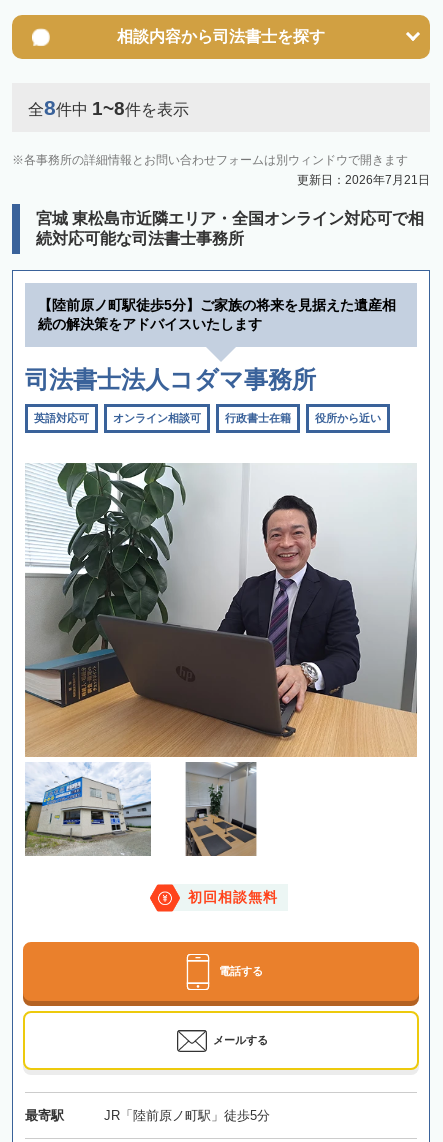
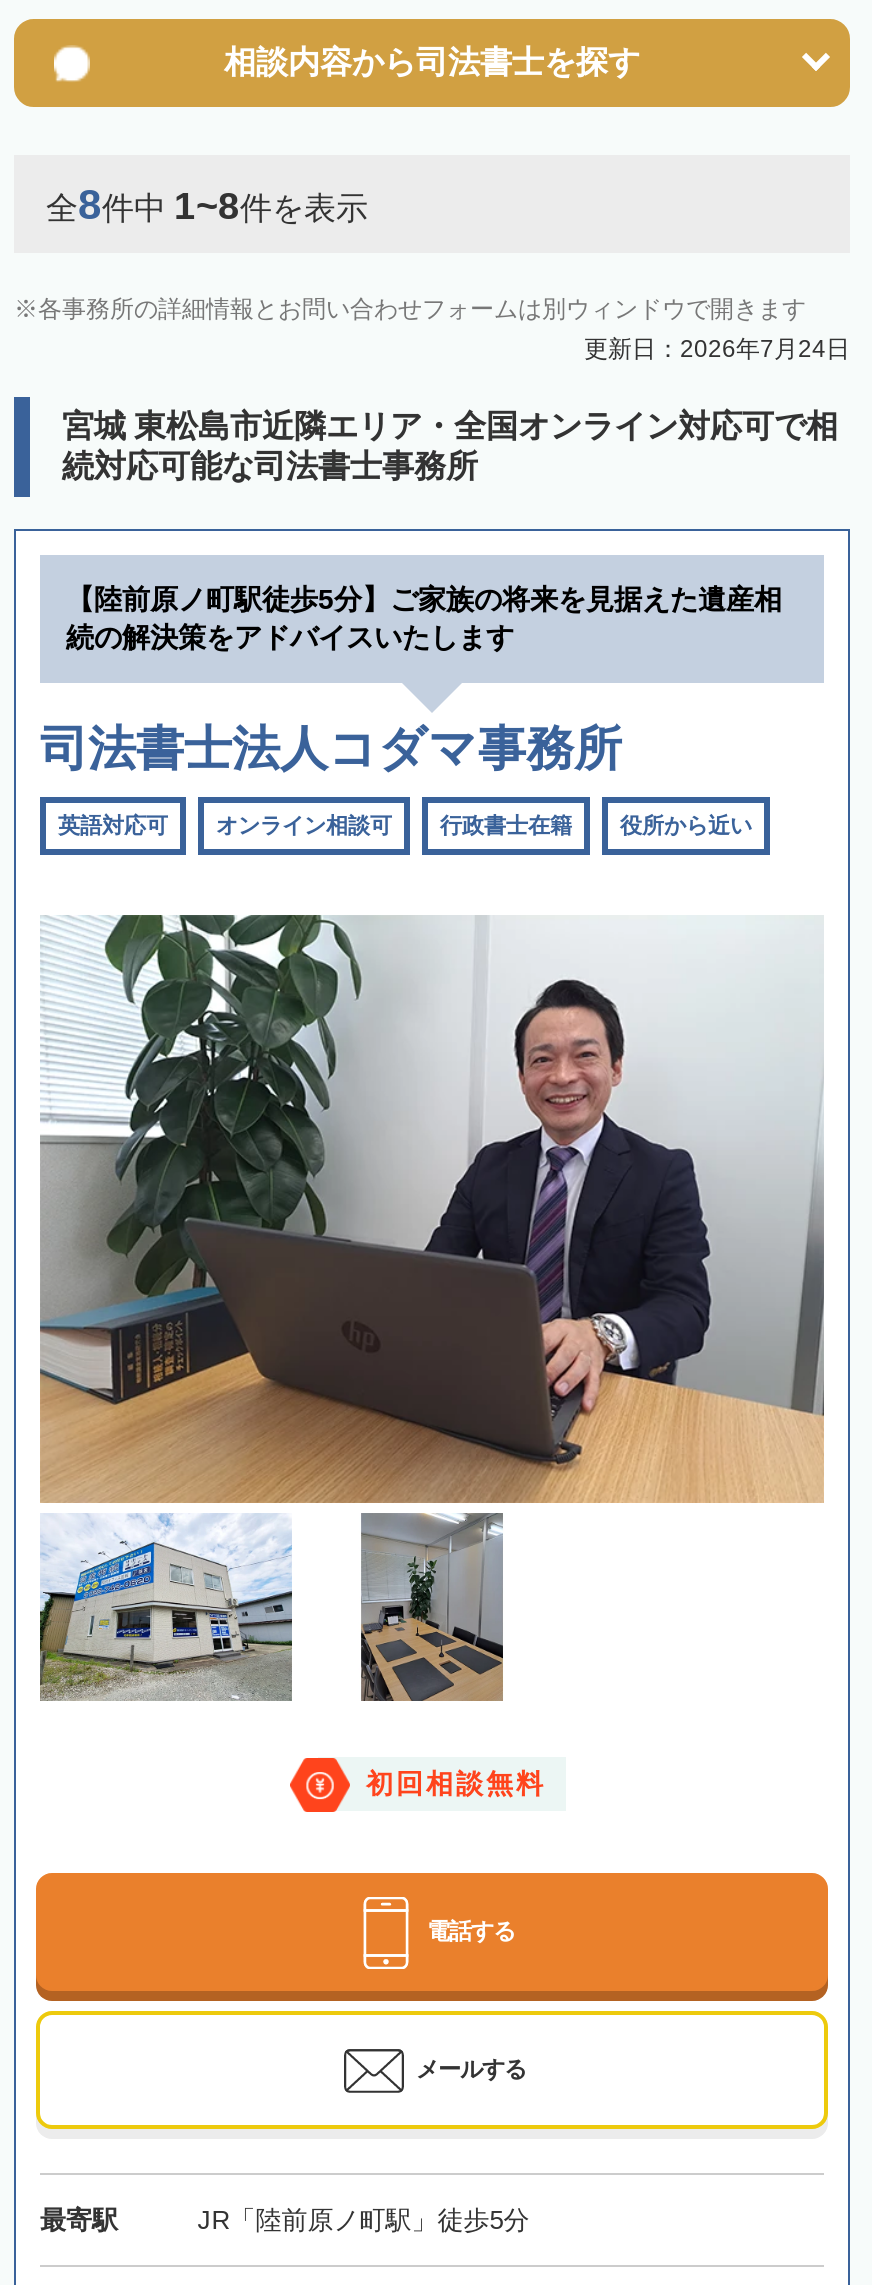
[297,173,430,187] 更新日：2026年7月21日 -> [584,335,850,363] 更新日：2026年7月24日

